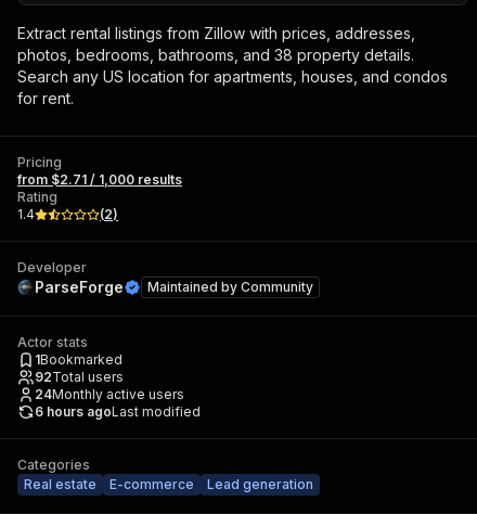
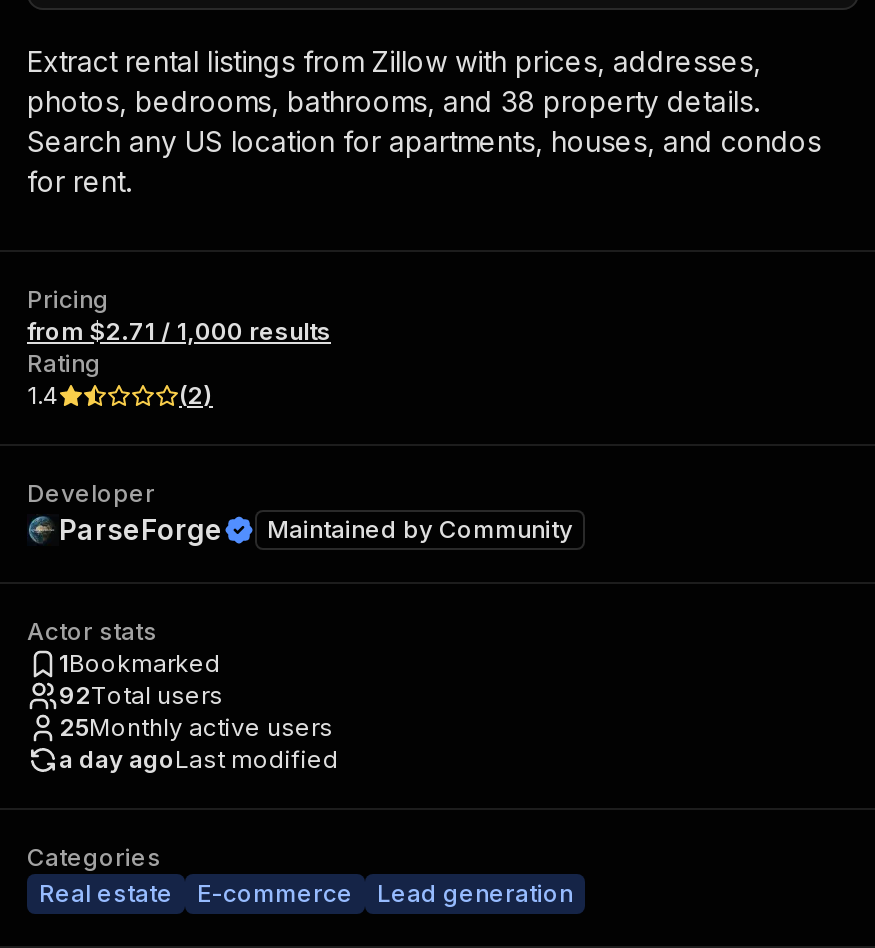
[35,386,184,402] 24Monthly active users -> [59,712,333,742] 25Monthly active users
[35,403,201,420] 6 hours agoLast modified -> [59,744,339,774] a day agoLast modified

